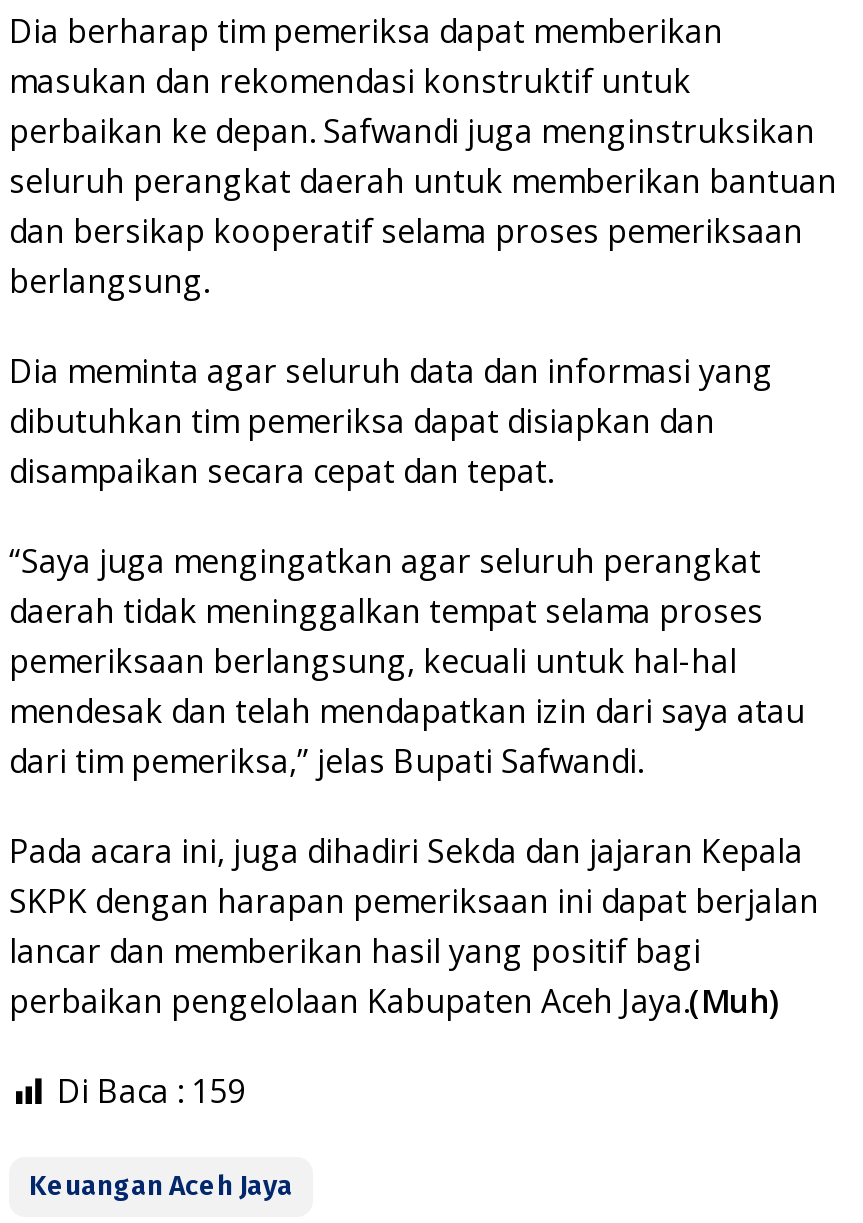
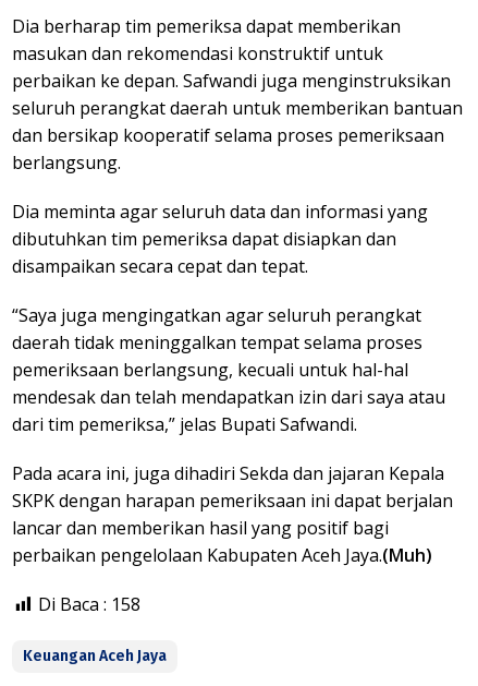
[57,1070,245,1114] Di Baca : 159 -> [38,593,140,617] Di Baca : 158

